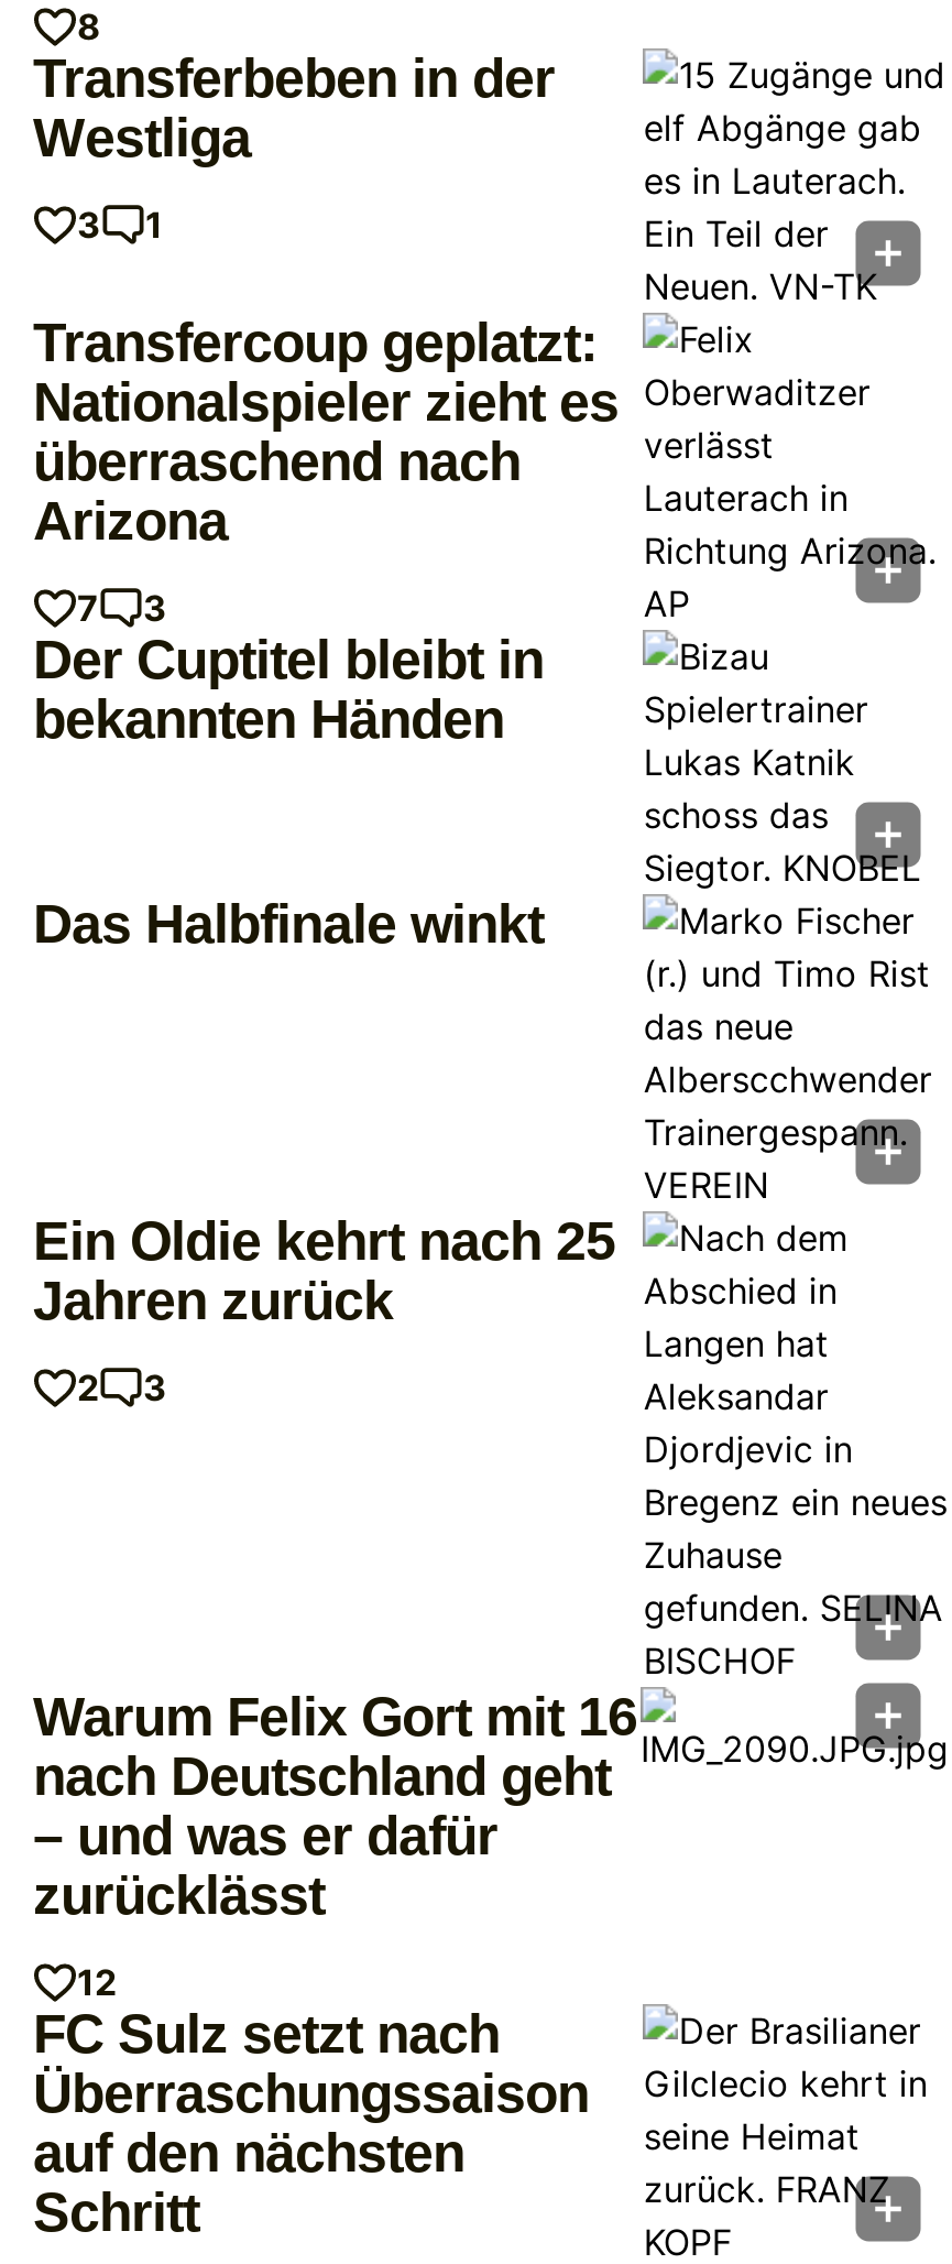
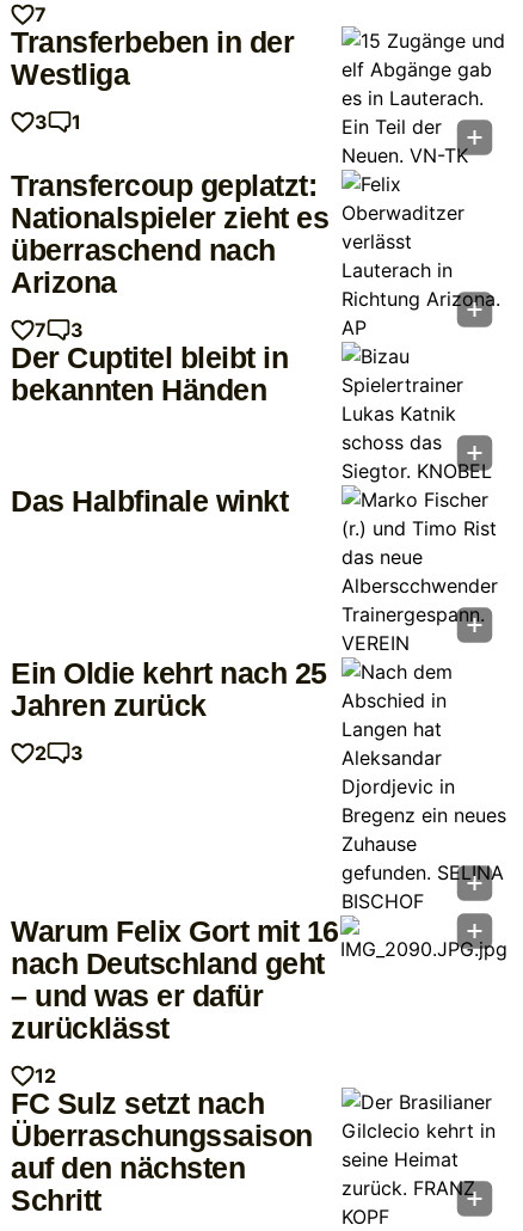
[77,4,101,48] 8 -> [35,2,47,26] 7

